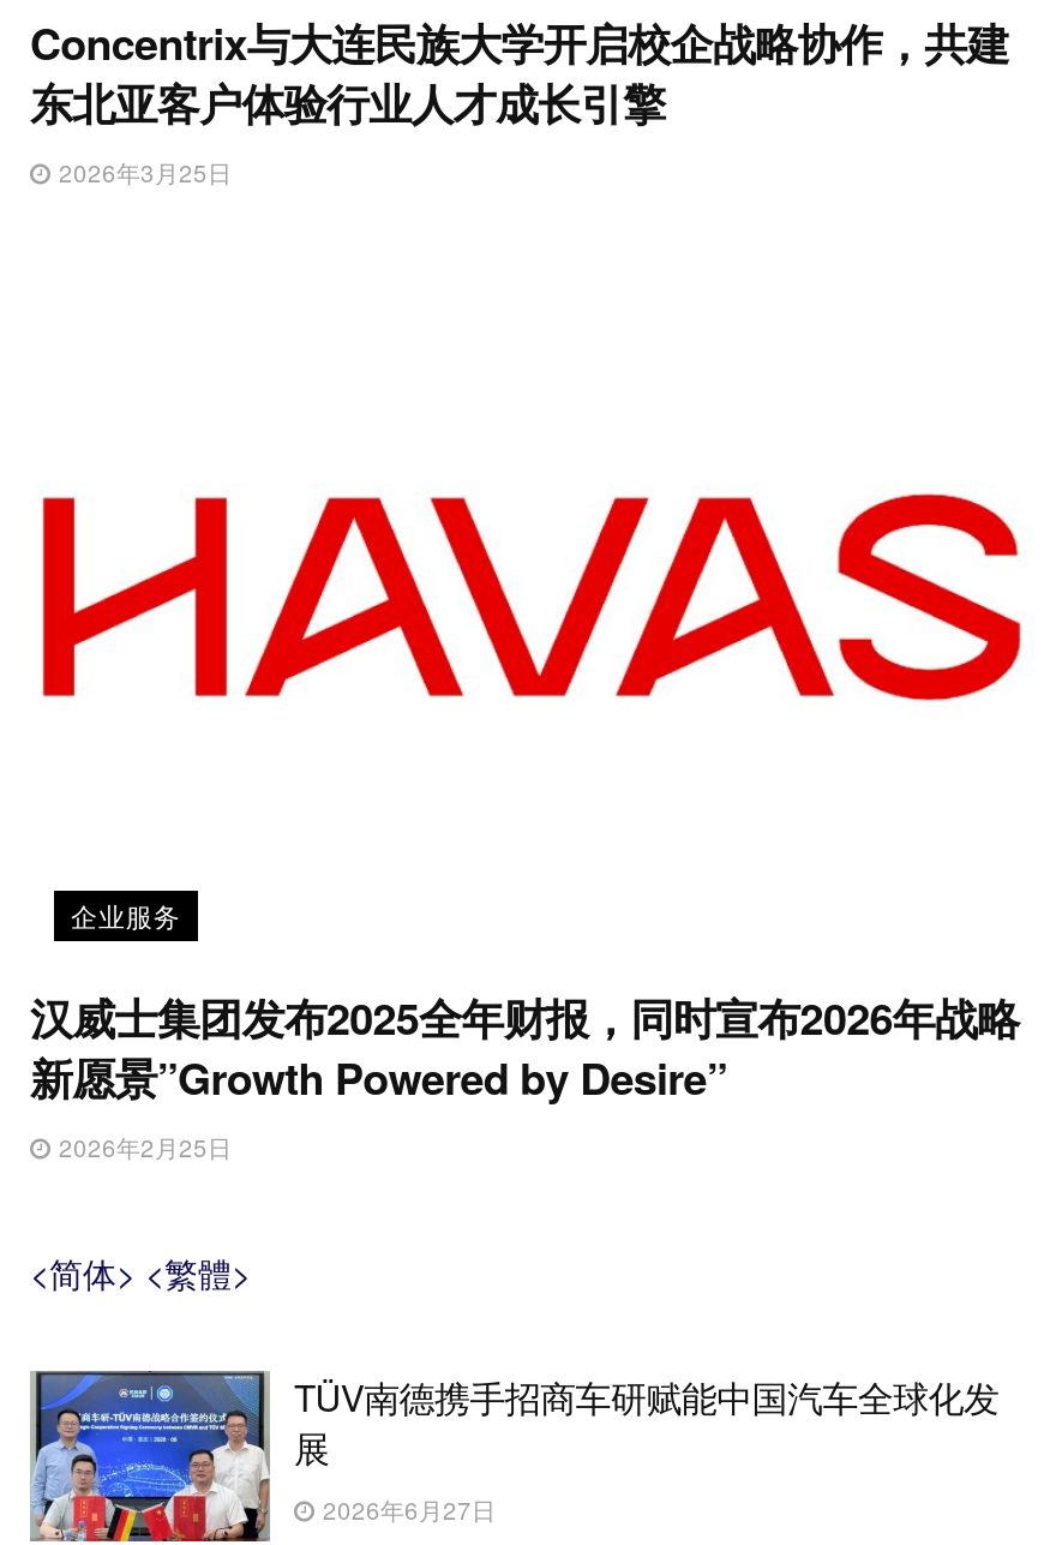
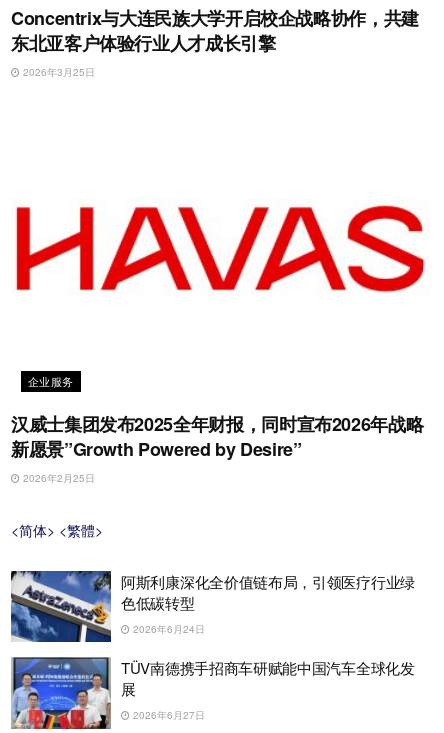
none -> [11,570,415,643] [image] | 阿斯利康深化全价值链布局，引领医疗行业绿 | 色低碳转型 | 2026年6月24日

